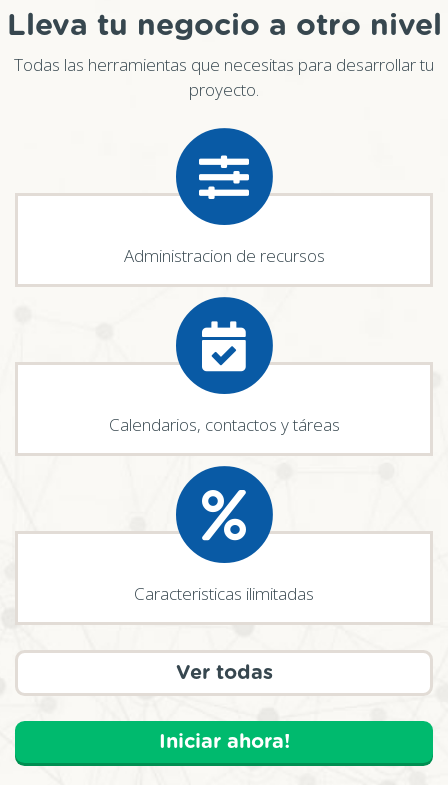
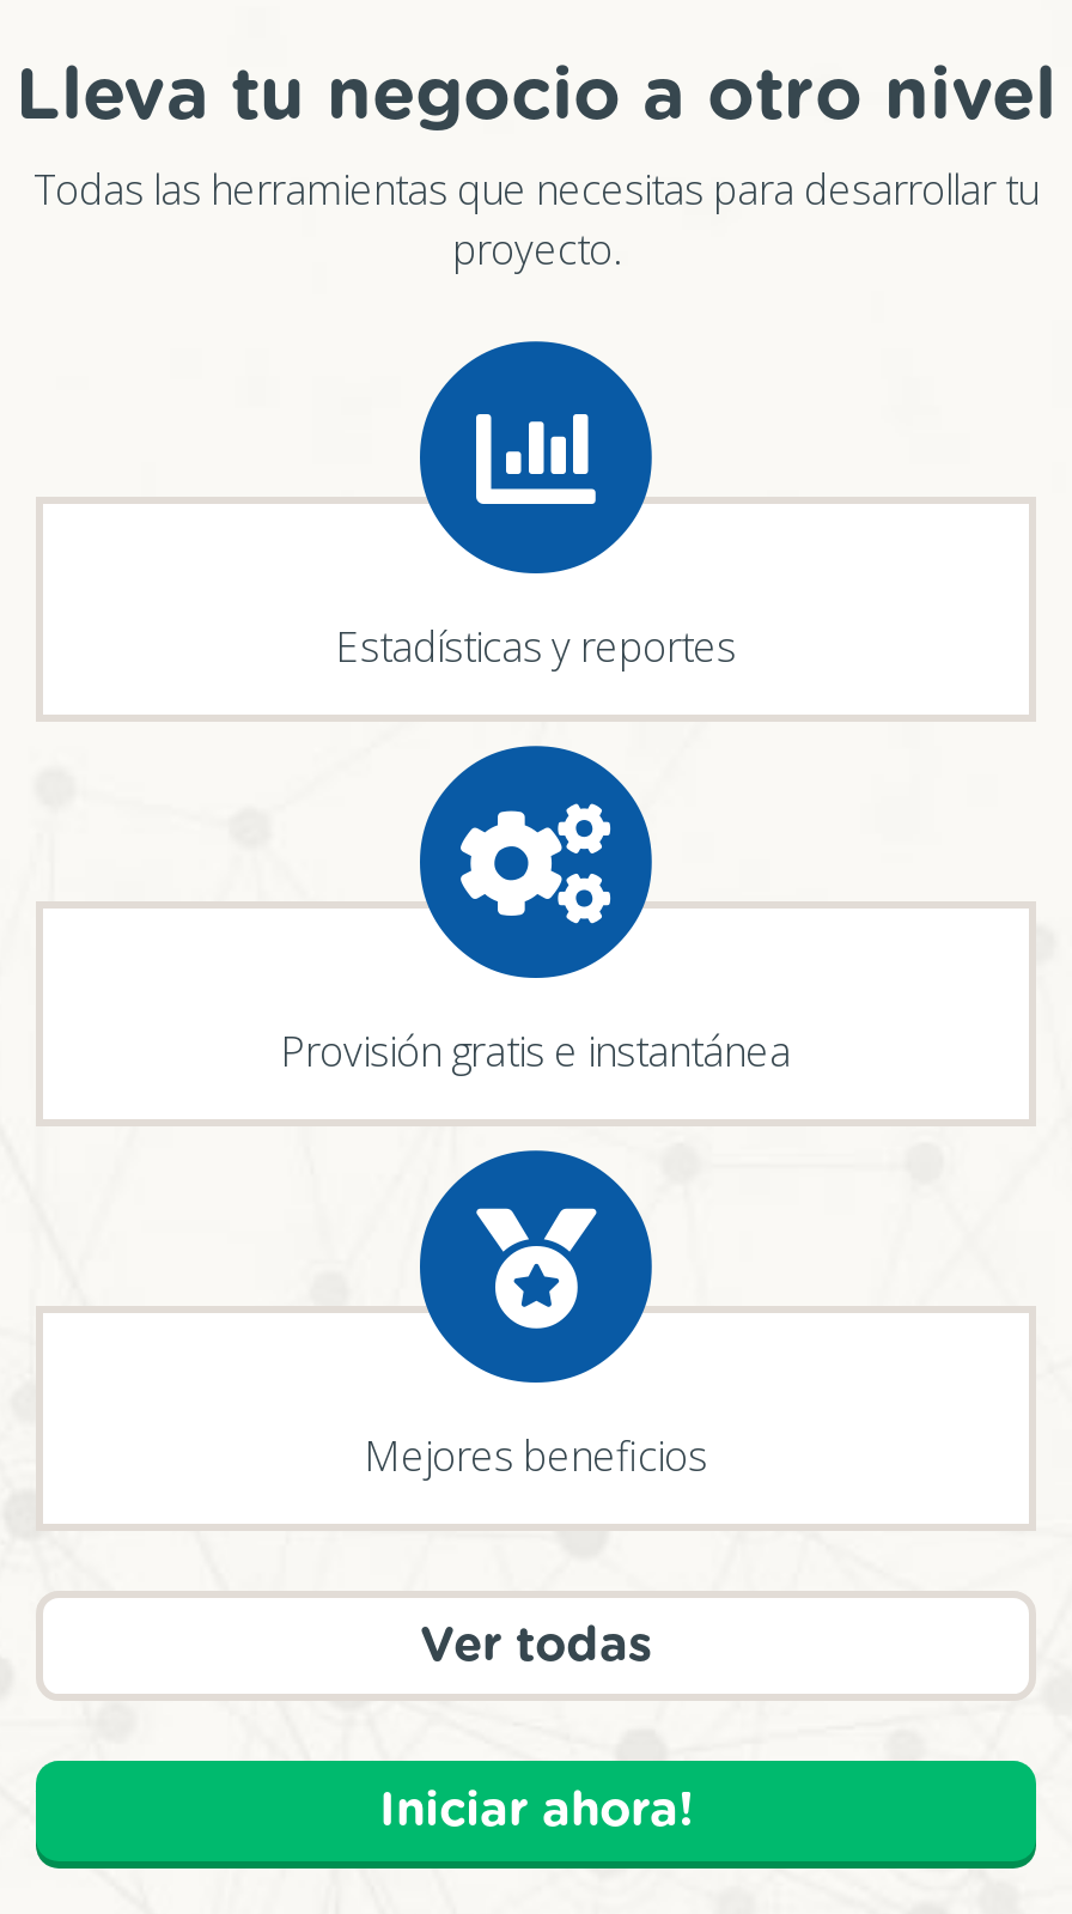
[199,154,250,200] [image] -> [474,406,596,511] [image]
[123,244,324,267] Administracion de recursos -> [336,619,736,674] Estadísticas y reportes
[193,320,255,372] [image] -> [459,801,613,925] [image]
[108,413,339,436] Calendarios, contactos y táreas -> [281,1023,791,1078] Provisión gratis e instantánea
[200,490,249,541] [image] -> [474,1205,598,1332] [image]
[134,582,314,605] Caracteristicas ilimitadas -> [365,1428,707,1483] Mejores beneficios

